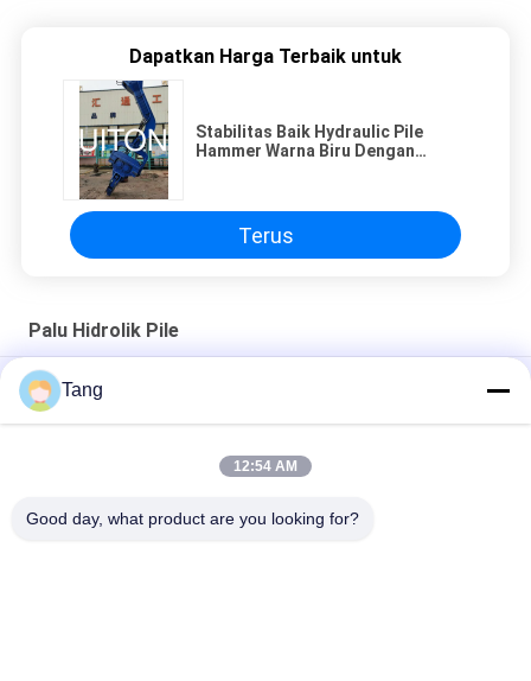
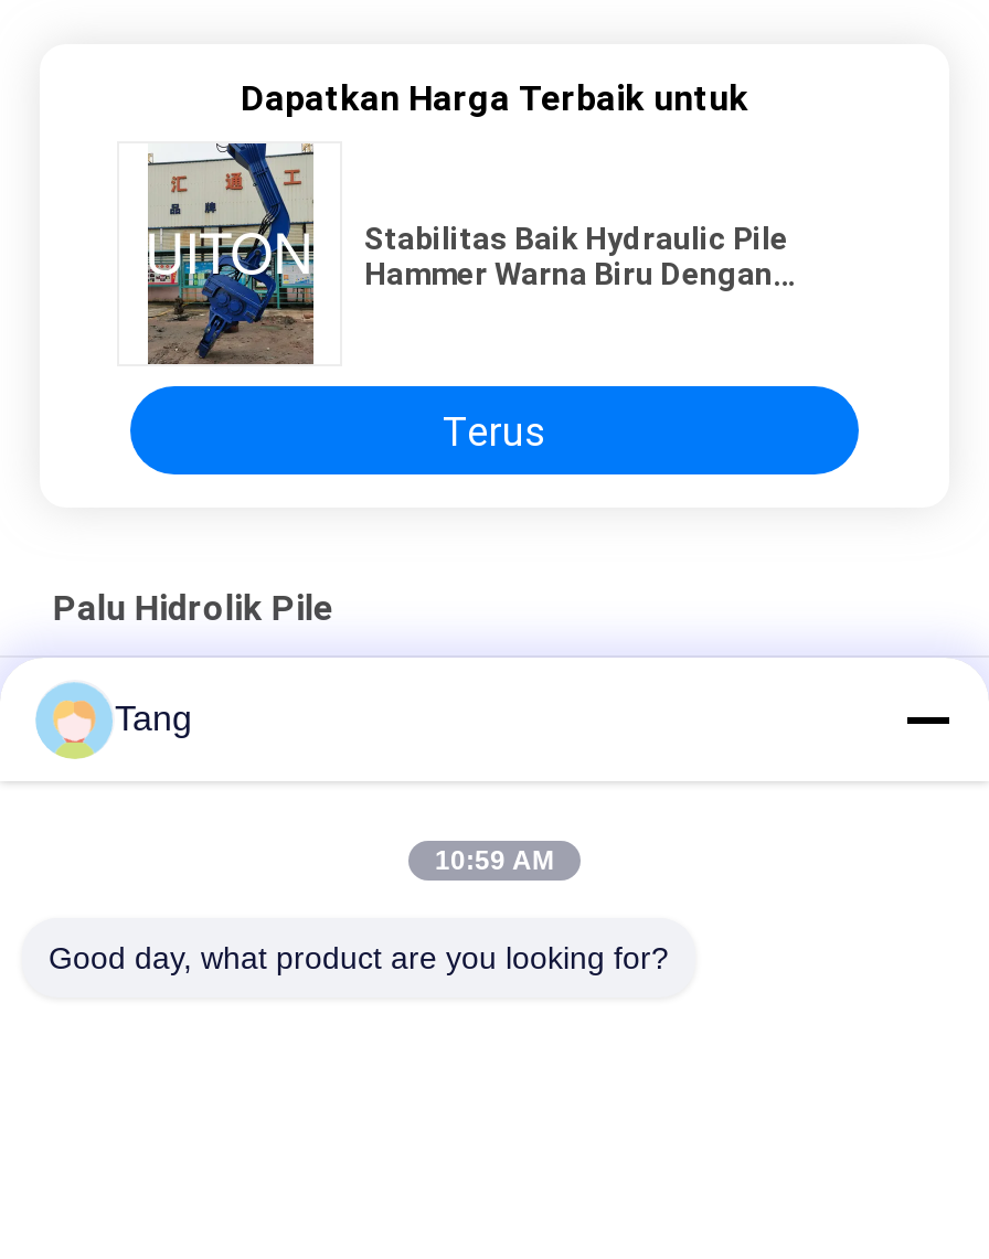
[233,458,298,475] 12:54 AM -> [435,845,554,876] 10:59 AM

